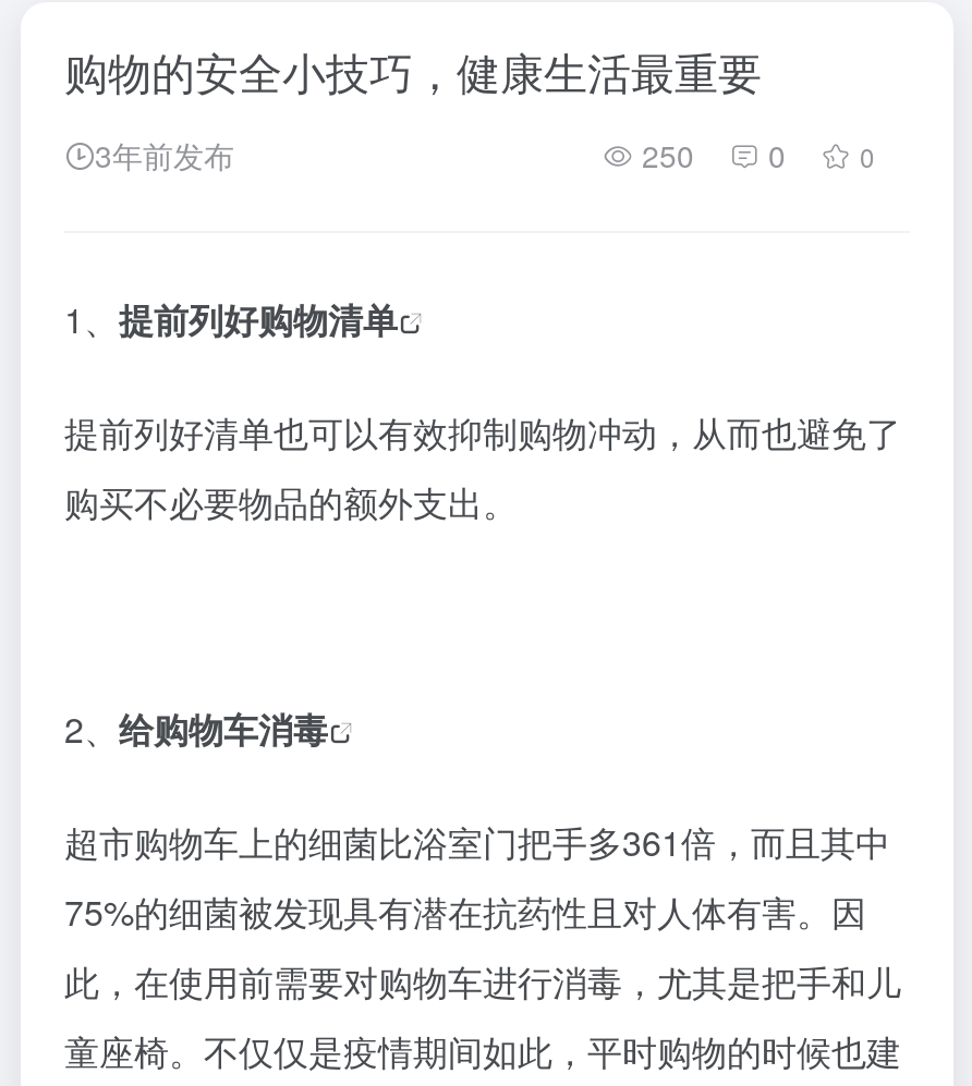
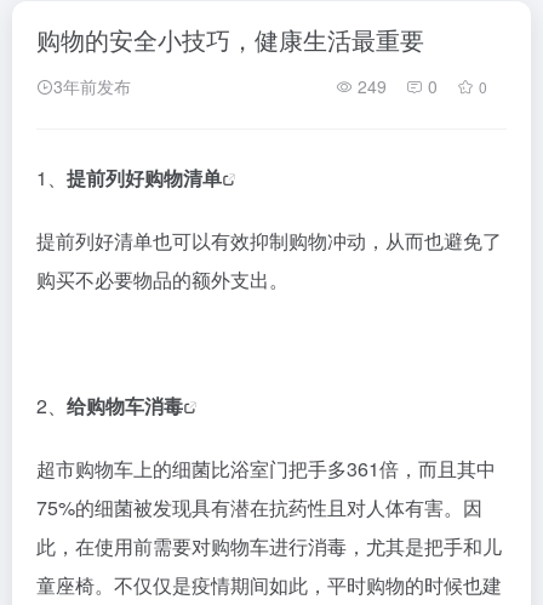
[633,133,875,176] 250 0 0 -> [353,74,487,98] 249 0 0

